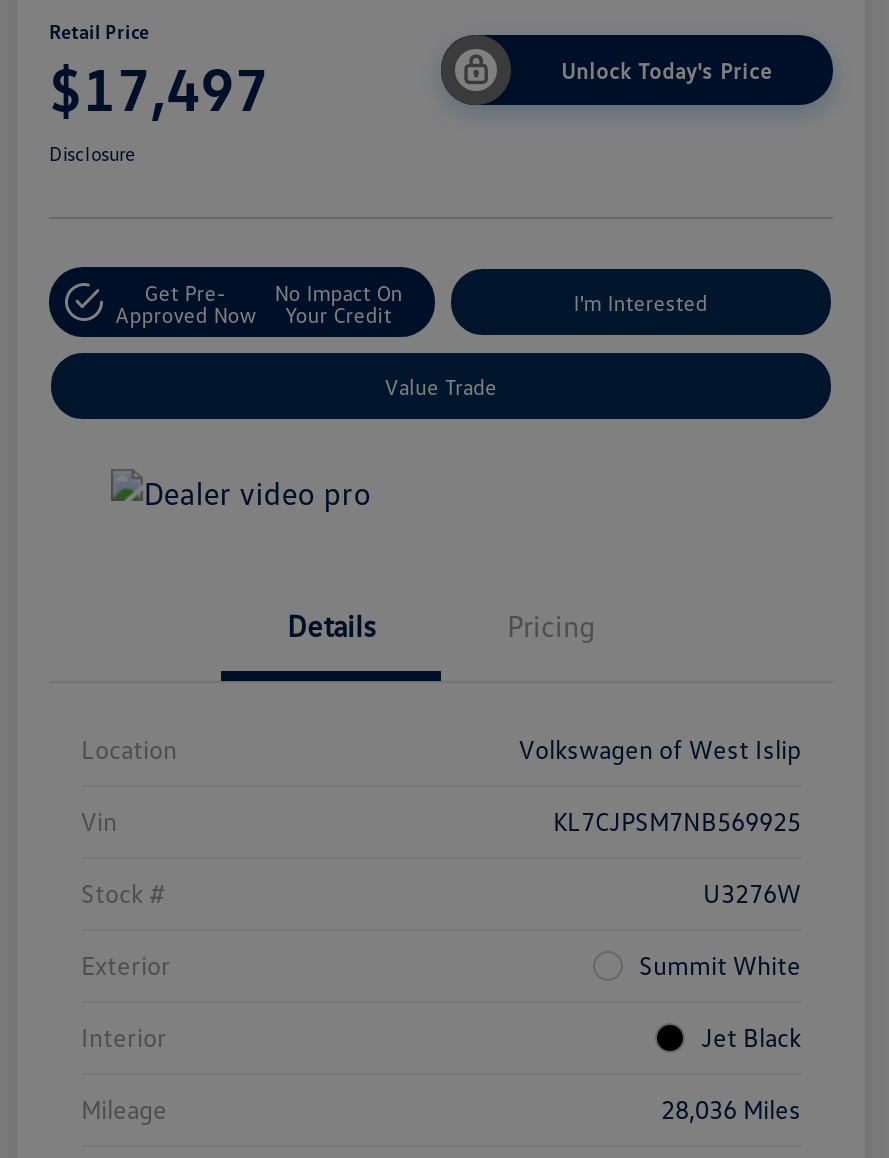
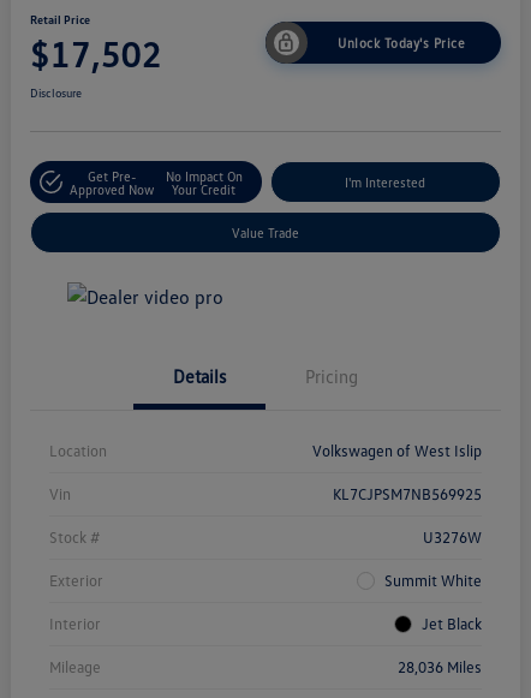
[49,51,269,125] $17,497 -> [30,31,162,76] $17,502

